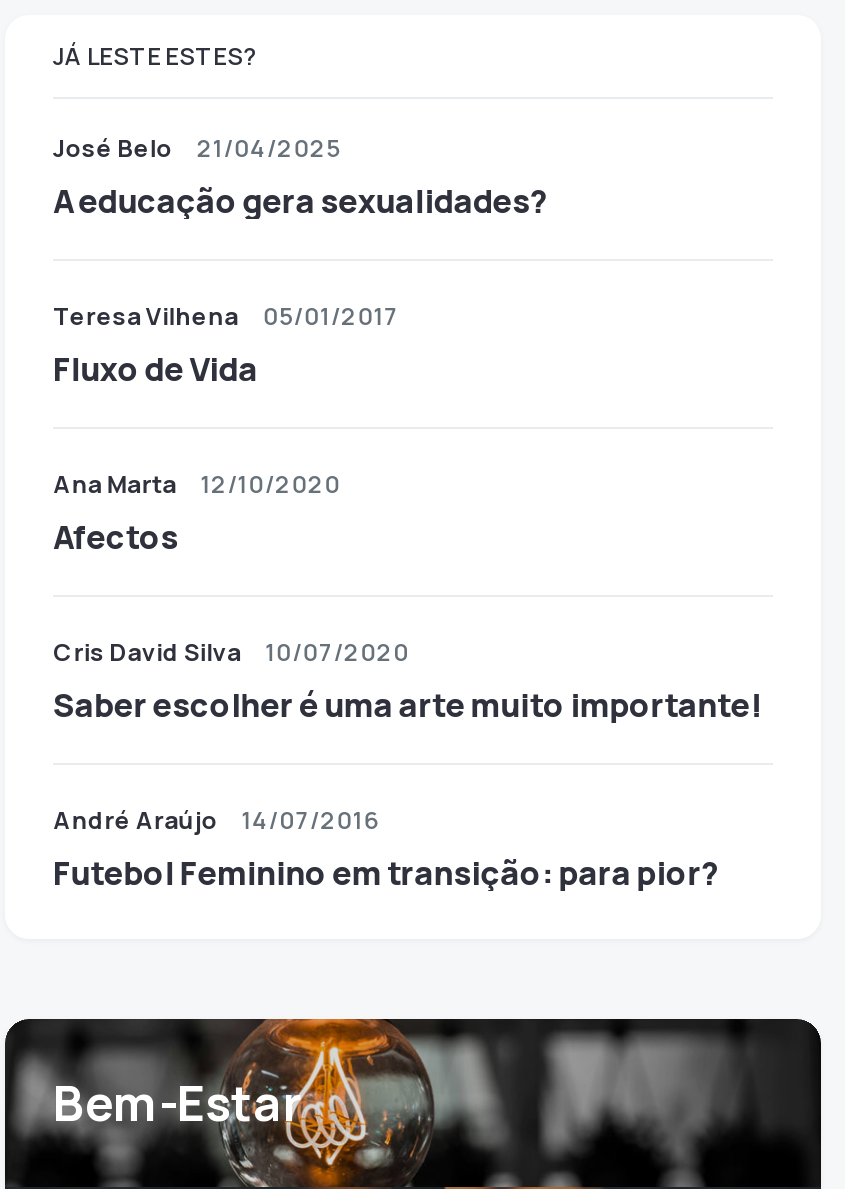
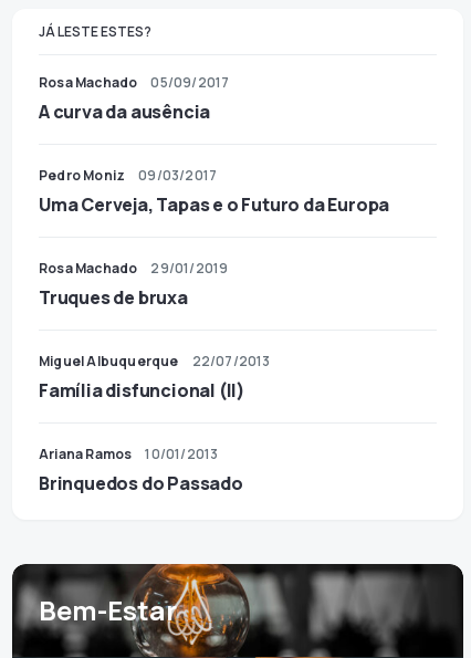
[53,131,547,223] José Belo | 21/04/2025 | A educação gera sexualidades? -> [39,73,229,124] Rosa Machado | 05/09/2017 | A curva da ausência
[53,299,399,391] Teresa Vilhena | 05/01/2017 | Fluxo de Vida -> [39,166,389,217] Pedro Moniz | 09/03/2017 | Uma Cerveja, Tapas e o Futuro da Europa
[53,467,341,559] Ana Marta | 12/10/2020 | Afectos -> [39,259,228,310] Rosa Machado | 29/01/2019 | Truques de bruxa
[53,635,762,727] Cris David Silva | 10/07/2020 | Saber escolher é uma arte muito importante! -> [39,352,270,403] Miguel Albuquerque | 22/07/2013 | Família disfuncional (II)
[53,803,719,895] André Araújo | 14/07/2016 | Futebol Feminino em transição: para pior? -> [39,445,243,495] Ariana Ramos | 10/01/2013 | Brinquedos do Passado

